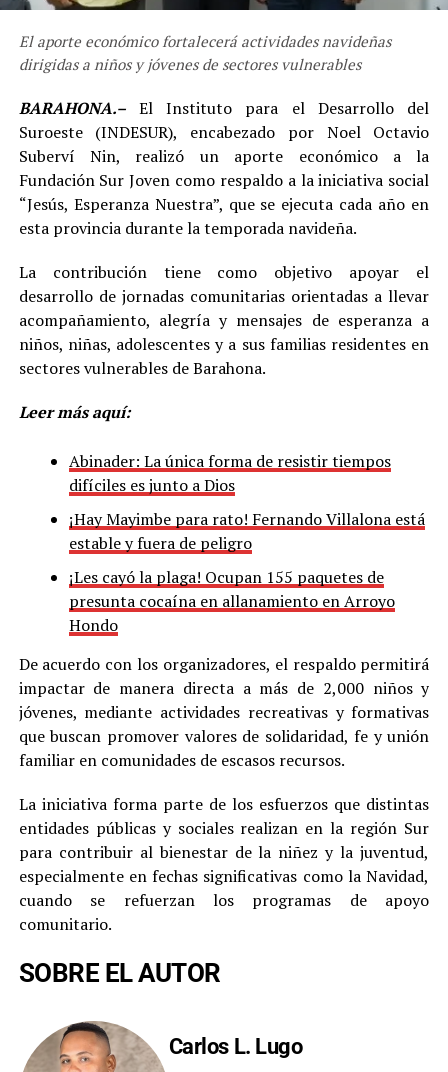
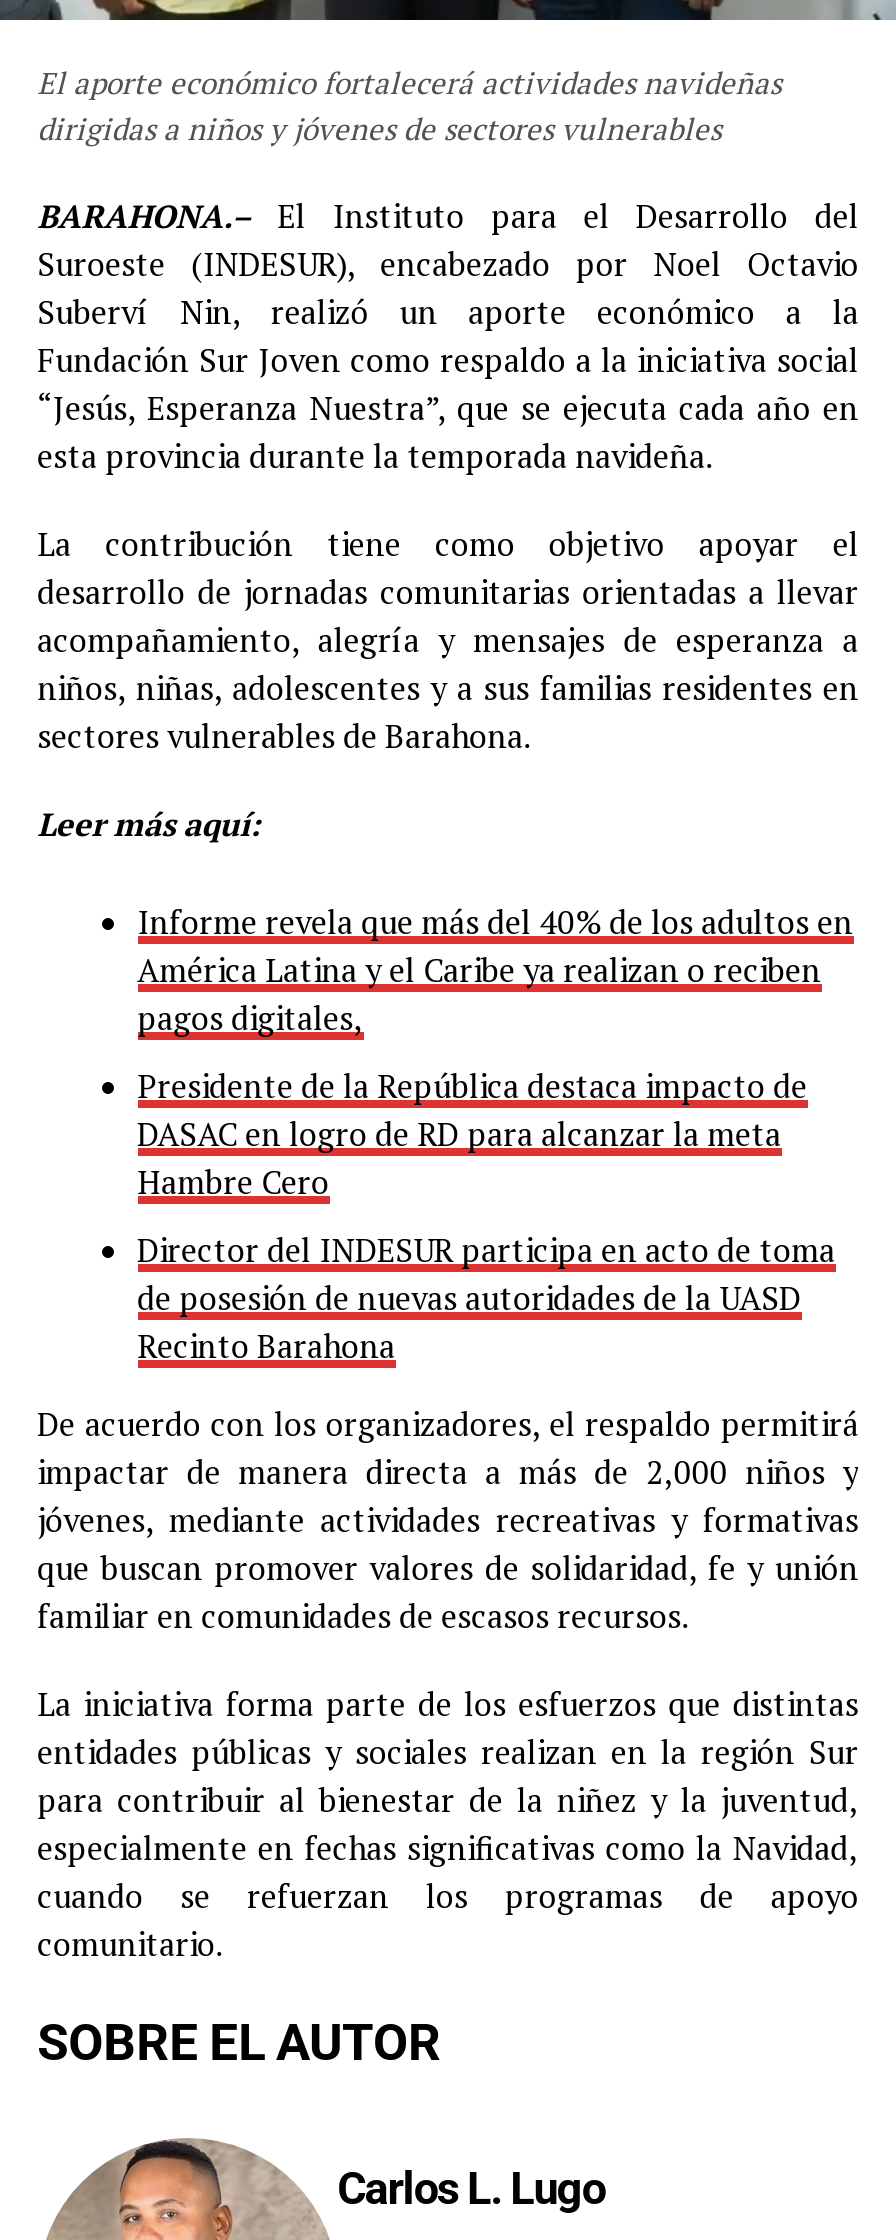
[69,450,391,496] Abinader: La única forma de resistir tiempos | difíciles es junto a Dios -> [137,900,853,1040] Informe revela que más del 40% de los adultos en | América Latina y el Caribe ya realizan o reciben | pagos digitales,
[69,508,425,554] ¡Hay Mayimbe para rato! Fernando Villalona está | estable y fuera de peligro -> [137,1064,807,1204] Presidente de la República destaca impacto de | DASAC en logro de RD para alcanzar la meta | Hambre Cero
[69,566,395,636] ¡Les cayó la plaga! Ocupan 155 paquetes de | presunta cocaína en allanamiento en Arroyo | Hondo -> [137,1228,835,1368] Director del INDESUR participa en acto de toma | de posesión de nuevas autoridades de la UASD | Recinto Barahona

